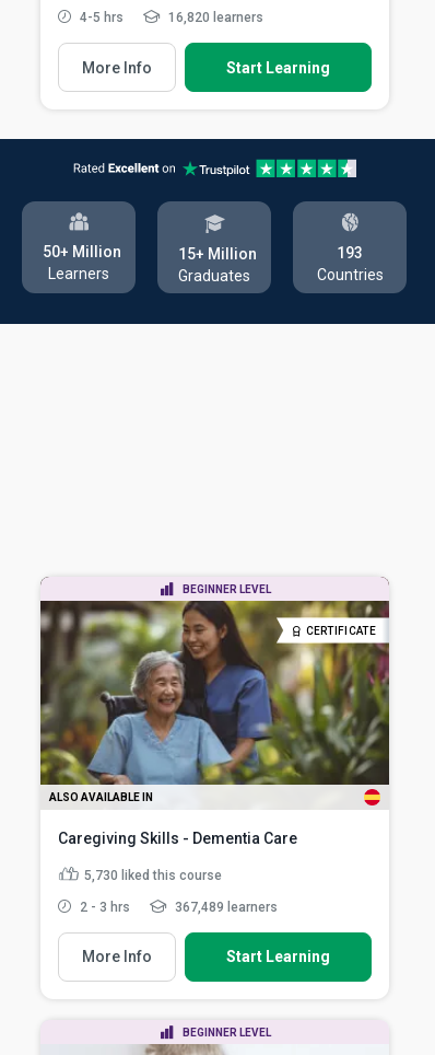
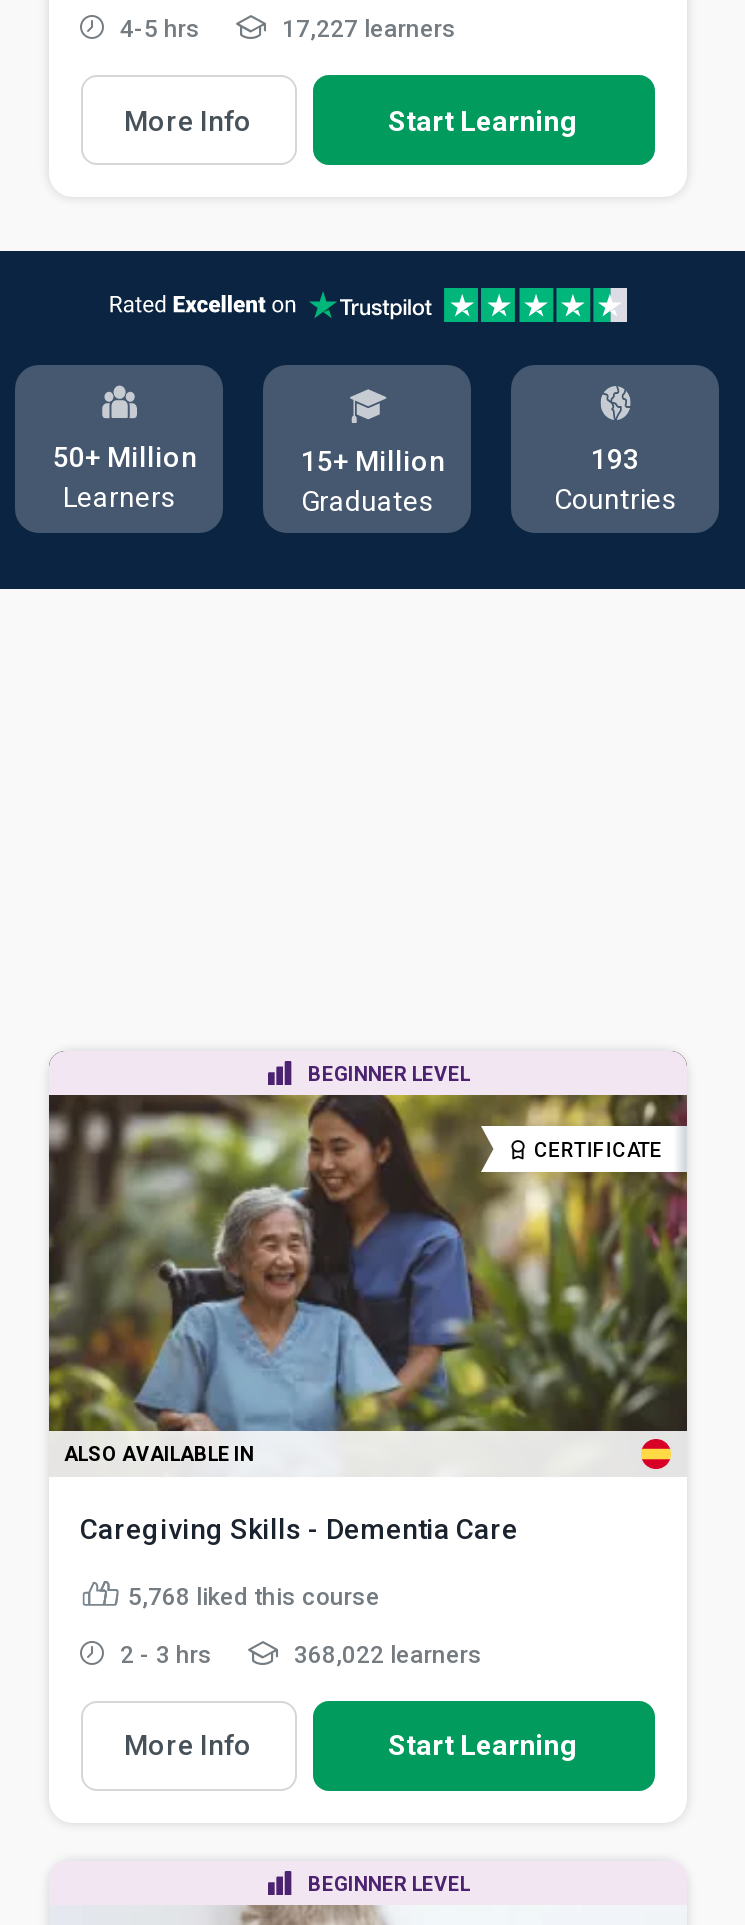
[164,10,263,25] 16,820 learners -> [276,15,456,43] 17,227 learners
[84,868,221,883] 5,730 liked this course -> [128,1583,380,1611] 5,768 liked this course
[171,899,277,914] 367,489 learners -> [288,1640,482,1668] 368,022 learners

